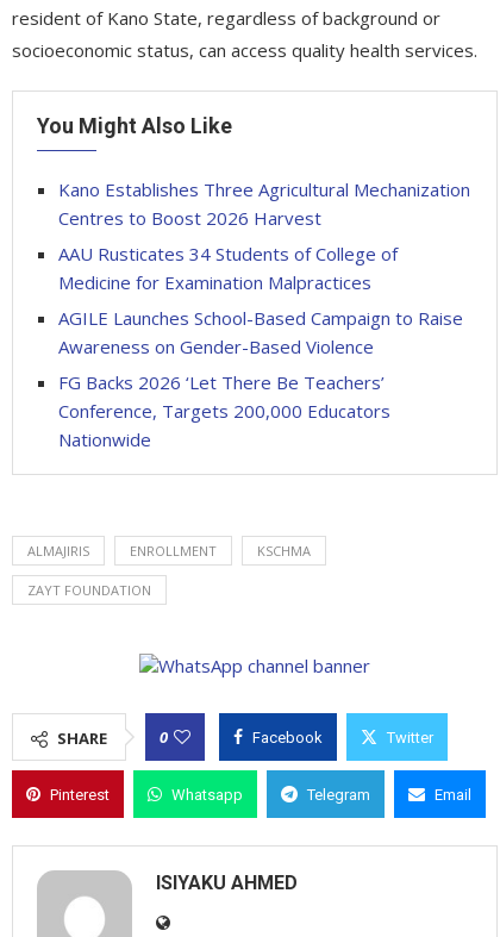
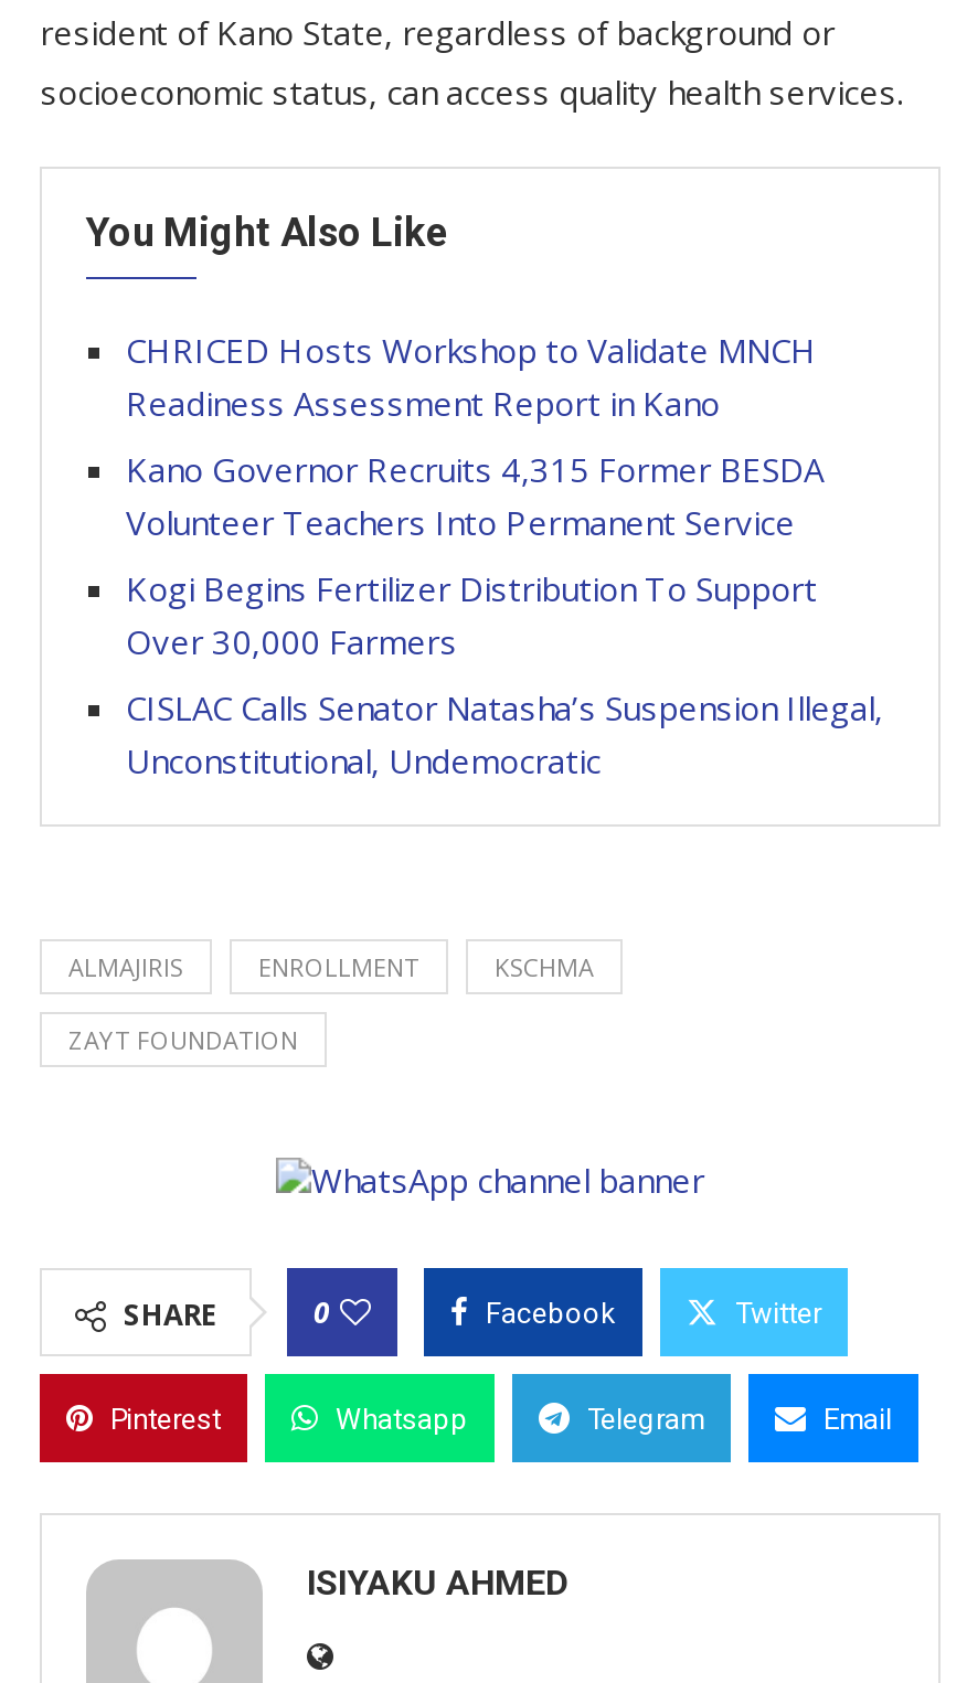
[58,177,470,230] Kano Establishes Three Agricultural Mechanization | Centres to Boost 2026 Harvest -> [126,328,817,425] CHRICED Hosts Workshop to Validate MNCH | Readiness Assessment Report in Kano
[58,242,398,294] AAU Rusticates 34 Students of College of | Medicine for Examination Malpractices -> [126,447,823,544] Kano Governor Recruits 4,315 Former BESDA | Volunteer Teachers Into Permanent Service
[58,306,463,358] AGILE Launches School-Based Campaign to Raise | Awareness on Gender-Based Violence -> [126,566,817,663] Kogi Begins Fertilizer Distribution To Support | Over 30,000 Farmers
[58,370,390,451] FG Backs 2026 ‘Let There Be Teachers’ | Conference, Targets 200,000 Educators | Nationwide -> [126,685,883,782] CISLAC Calls Senator Natasha’s Suspension Illegal, | Unconstitutional, Undemocratic

